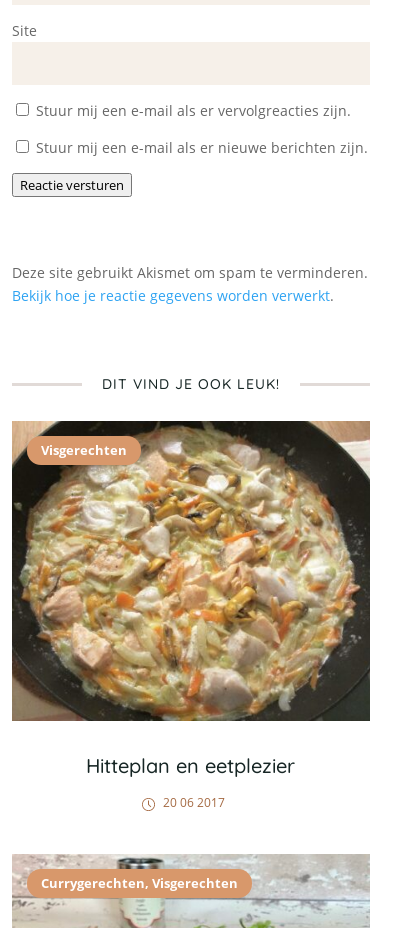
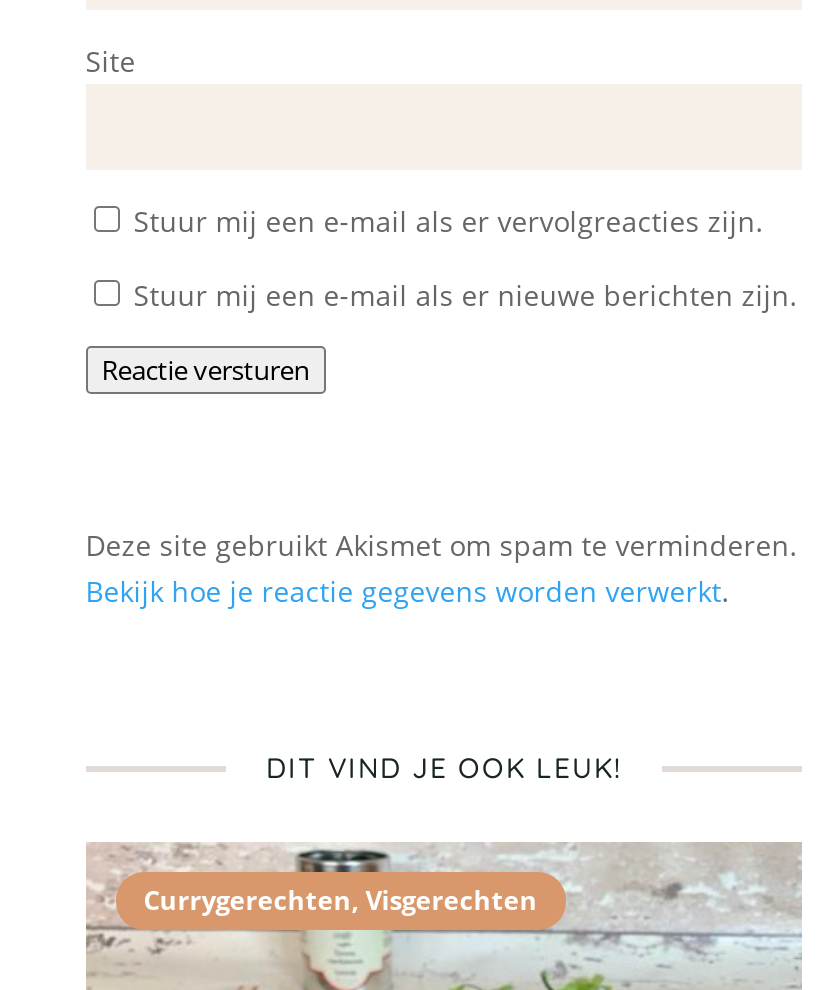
[11,420,371,722] [image] | Visgerechten -> none
[86,753,295,811] Hitteplan en eetplezier | 20 06 2017 -> none

